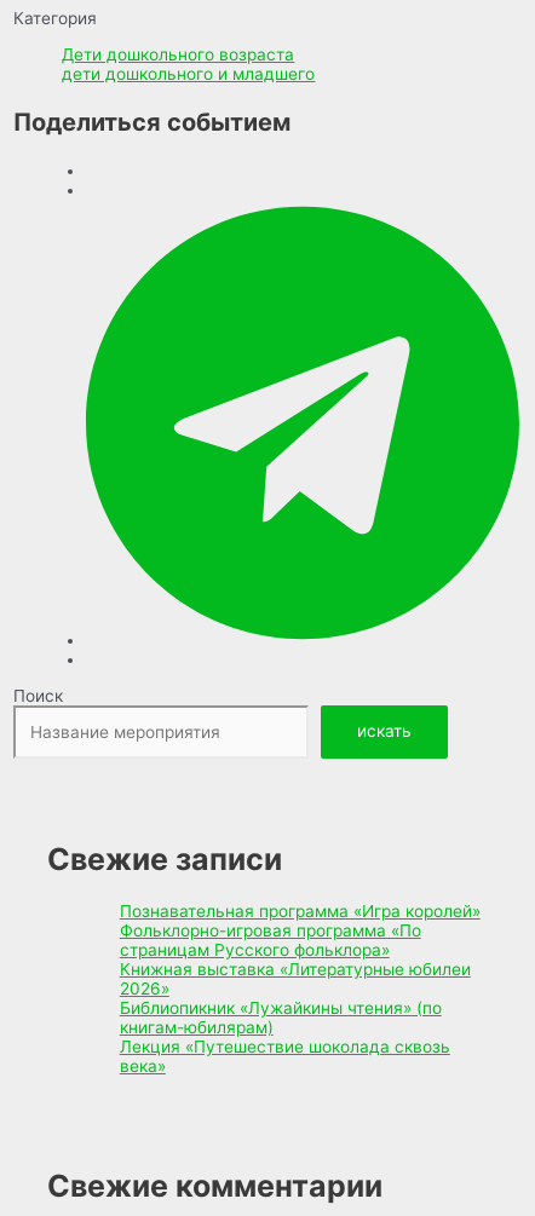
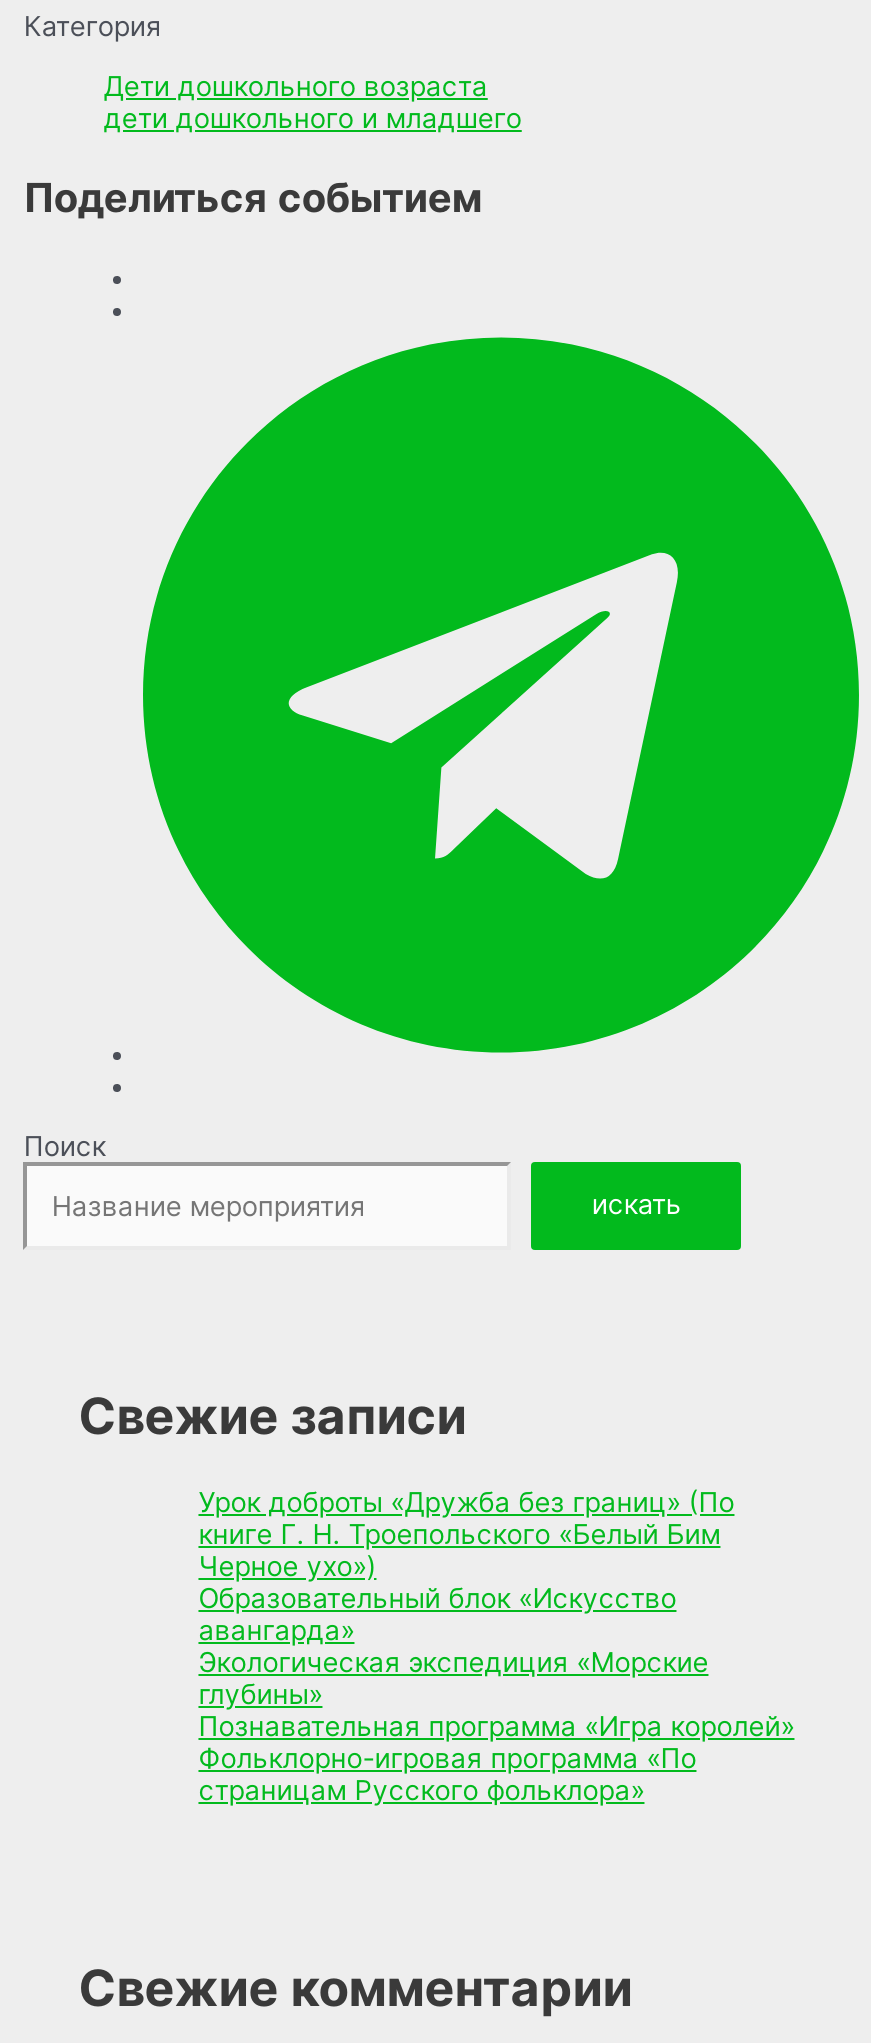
none -> [198,1487,734,1711] Урок доброты «Дружба без границ» (По | книге Г. Н. Троепольского «Белый Бим | Черное ухо») | Образовательный блок «Искусство | авангарда» | Экологическая экспедиция «Морские | глубины»
moved [119,902,480,960] -> [198,1711,794,1807]: Познавательная программа «Игра королей» | Фольклорно-игровая программа «По | страницам Русского фольклора»
[119,960,470,1076] Книжная выставка «Литературные юбилеи | 2026» | Библиопикник «Лужайкины чтения» (по | книгам-юбилярам) | Лекция «Путешествие шоколада сквозь | века» -> none

